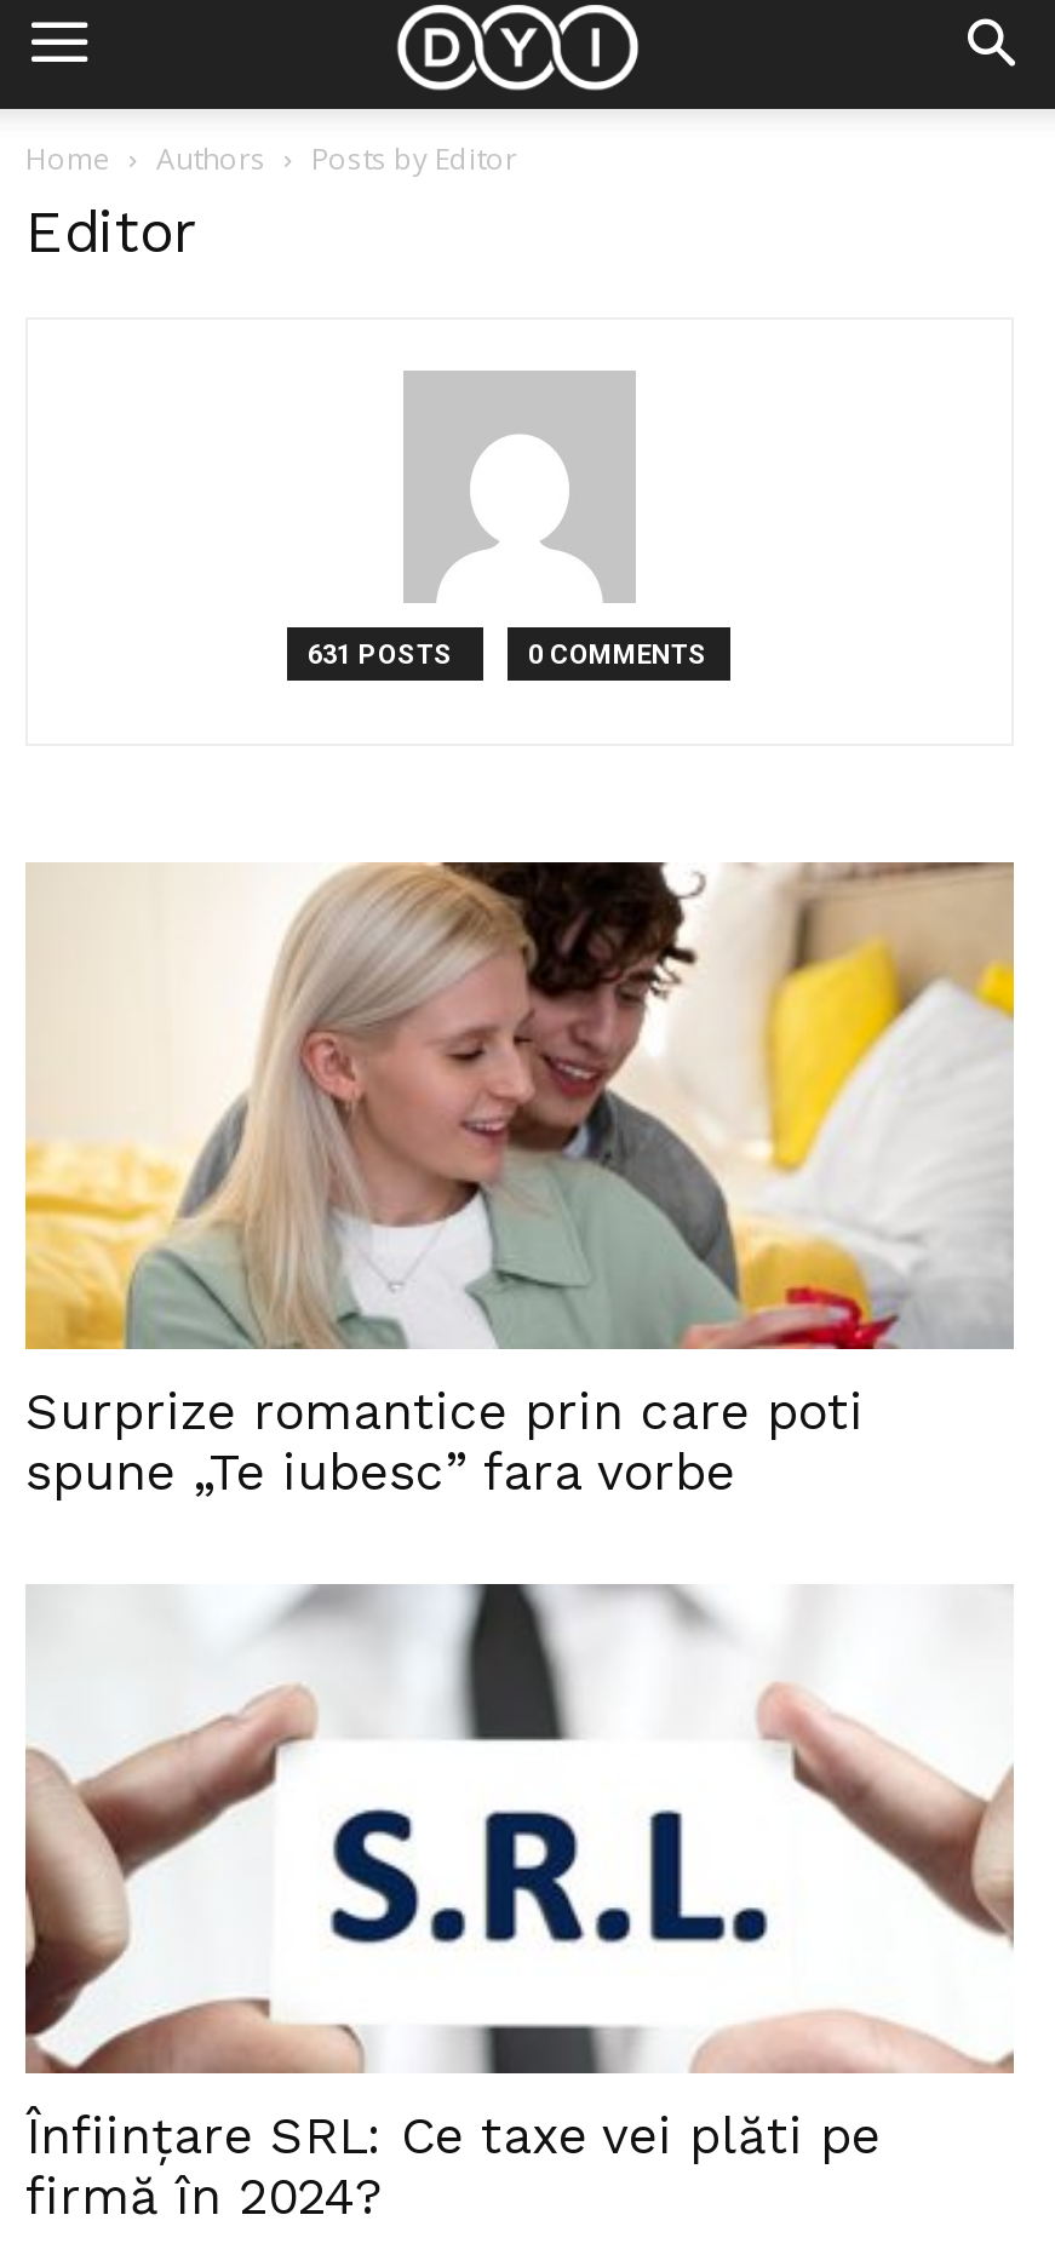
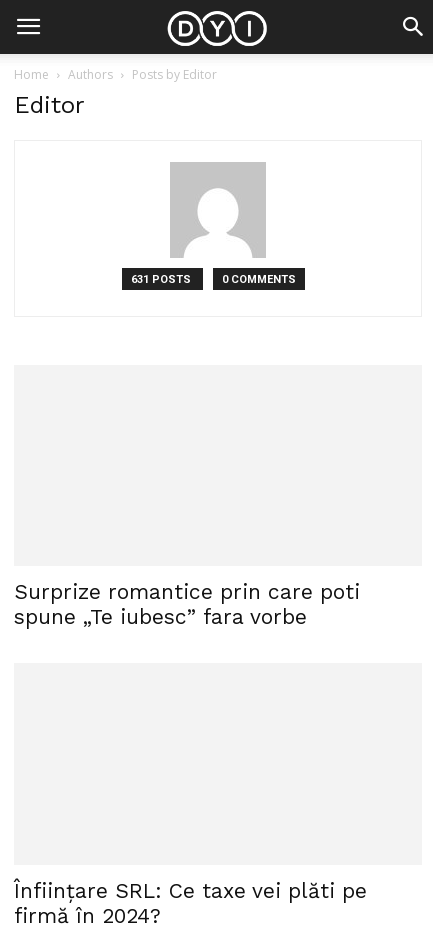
[23,860,1016,1352] [image] -> none
[23,1582,1016,2076] [image] -> none

